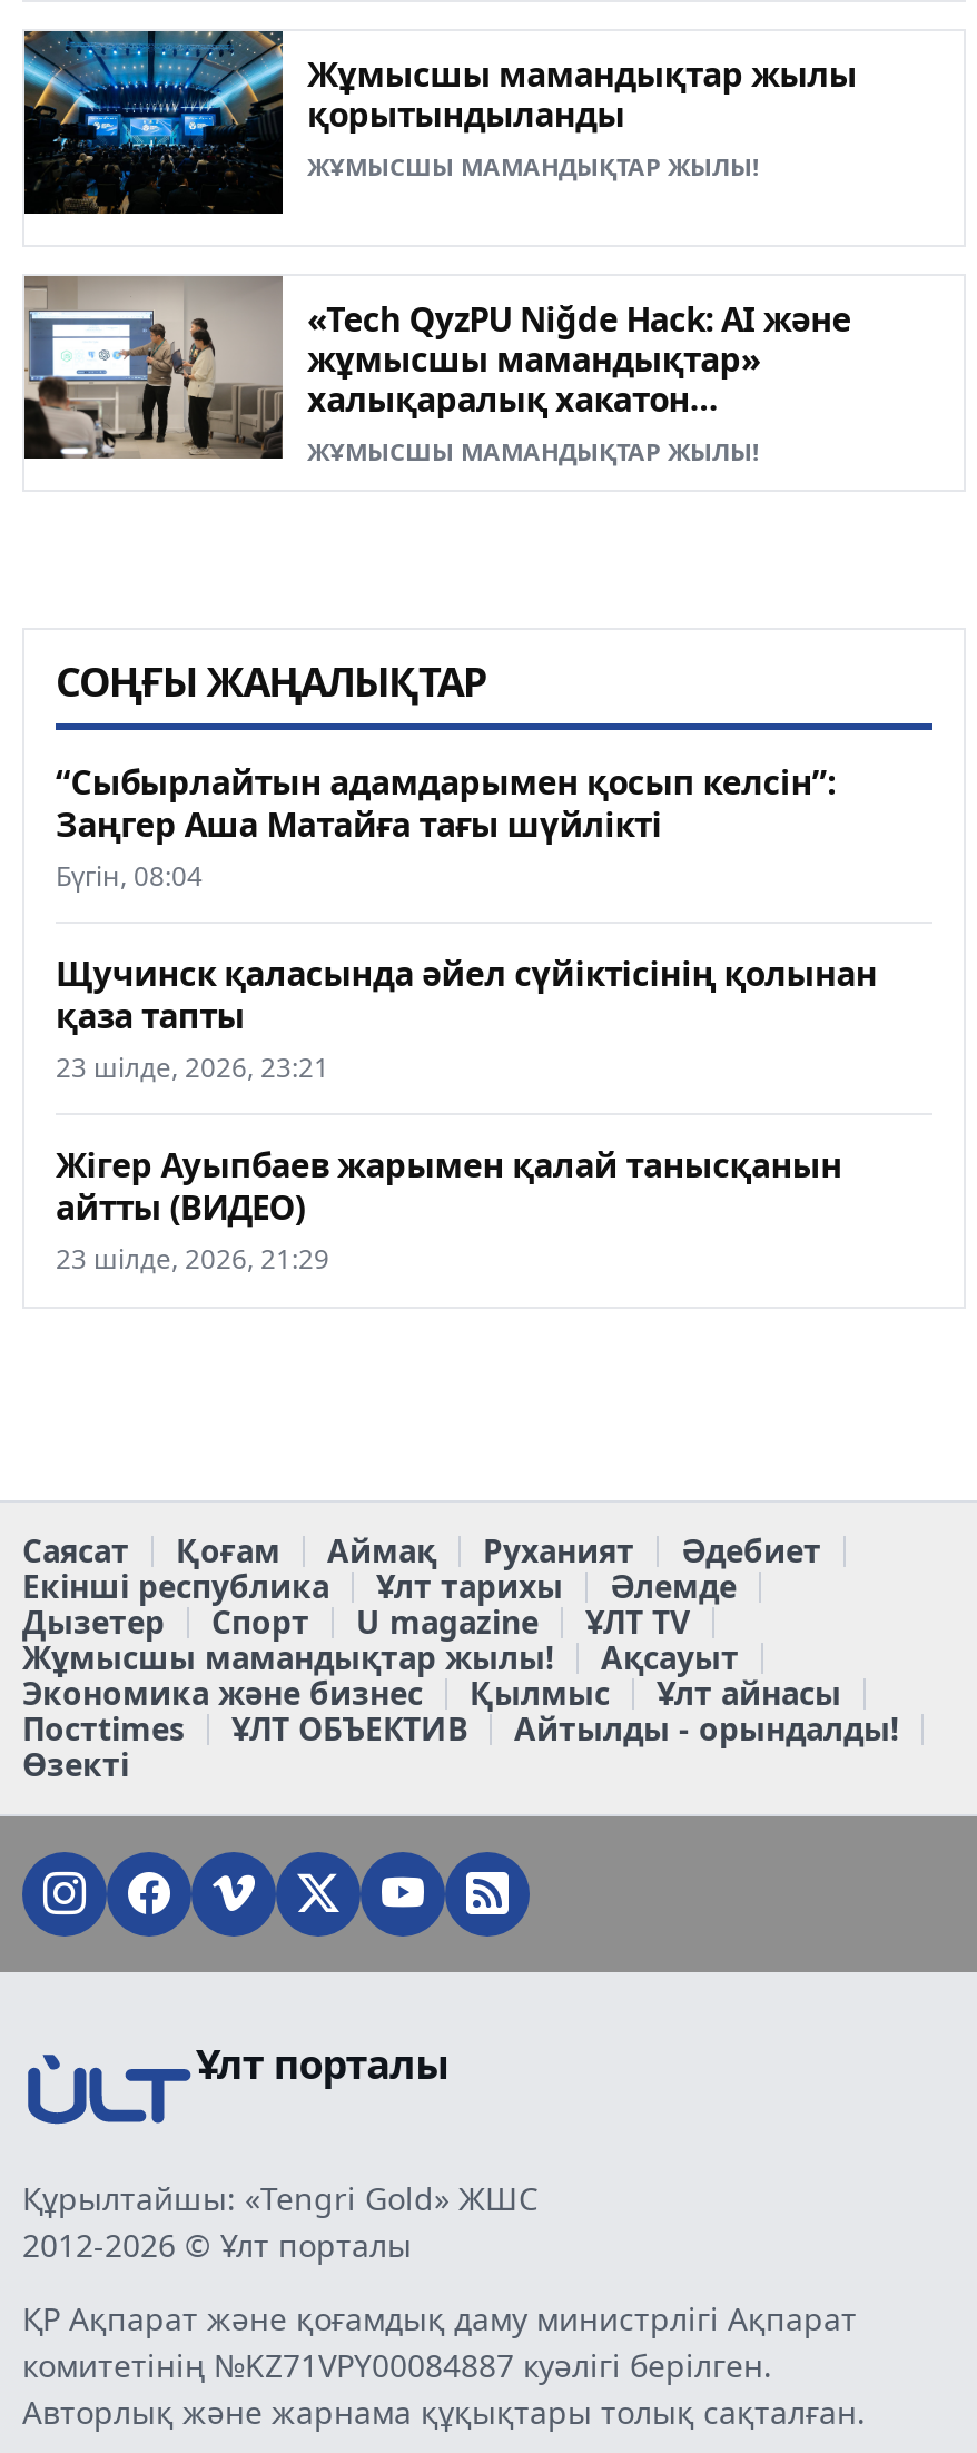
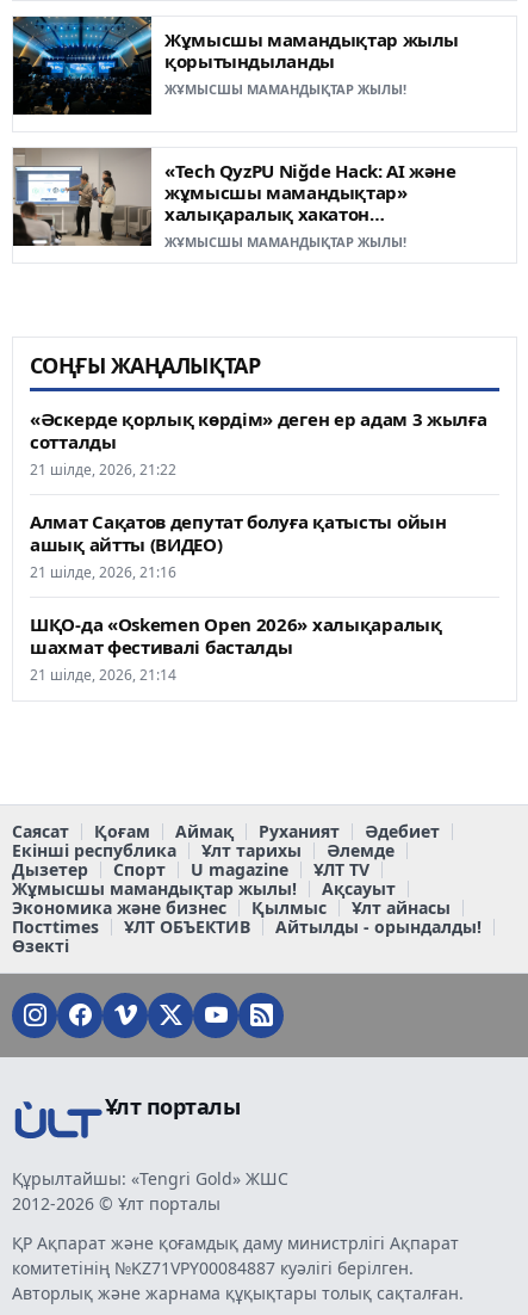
[56,758,835,894] “Сыбырлайтын адамдарымен қосып келсін”: | Заңгер Аша Матайға тағы шүйлікті | Бүгін, 08:04 -> [30,406,487,479] «Әскерде қорлық көрдім» деген ер адам 3 жылға | сотталды | 21 шілде, 2026, 21:22
[56,949,877,1085] Щучинск қаласында әйел сүйіктісінің қолынан | қаза тапты | 23 шілде, 2026, 23:21 -> [30,509,447,582] Алмат Сақатов депутат болуға қатысты ойын | ашық айтты (ВИДЕО) | 21 шілде, 2026, 21:16
[56,1141,842,1277] Жігер Ауыпбаев жарымен қалай танысқанын | айтты (ВИДЕО) | 23 шілде, 2026, 21:29 -> [30,612,442,684] ШҚО-да «Oskemen Open 2026» халықаралық | шахмат фестивалі басталды | 21 шілде, 2026, 21:14

